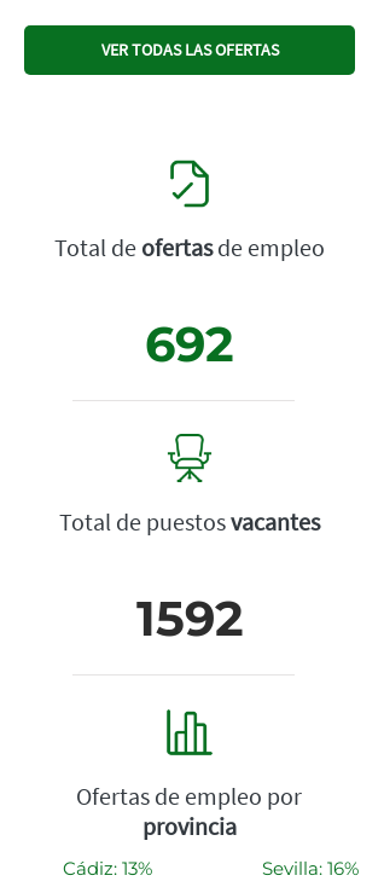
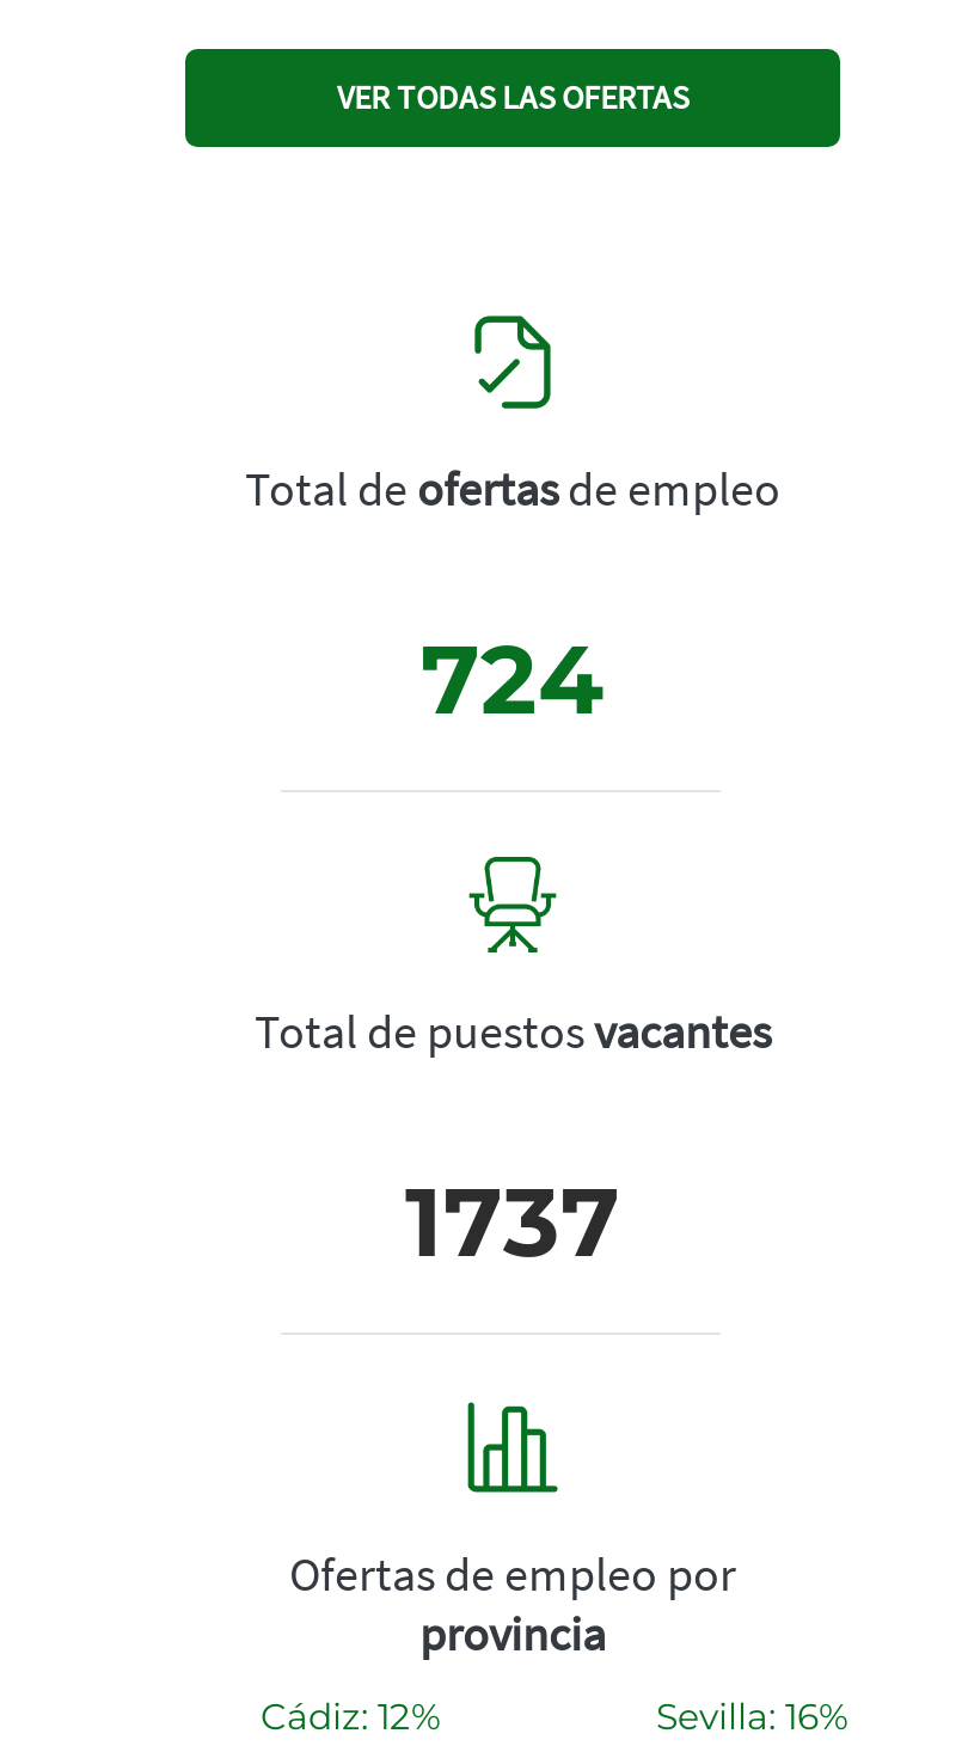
[145,314,234,374] 692 -> [421,621,605,738] 724
[136,589,243,648] 1592 -> [405,1163,620,1280] 1737
[63,857,152,880] Cádiz: 13% -> [261,1694,440,1739] Cádiz: 12%

